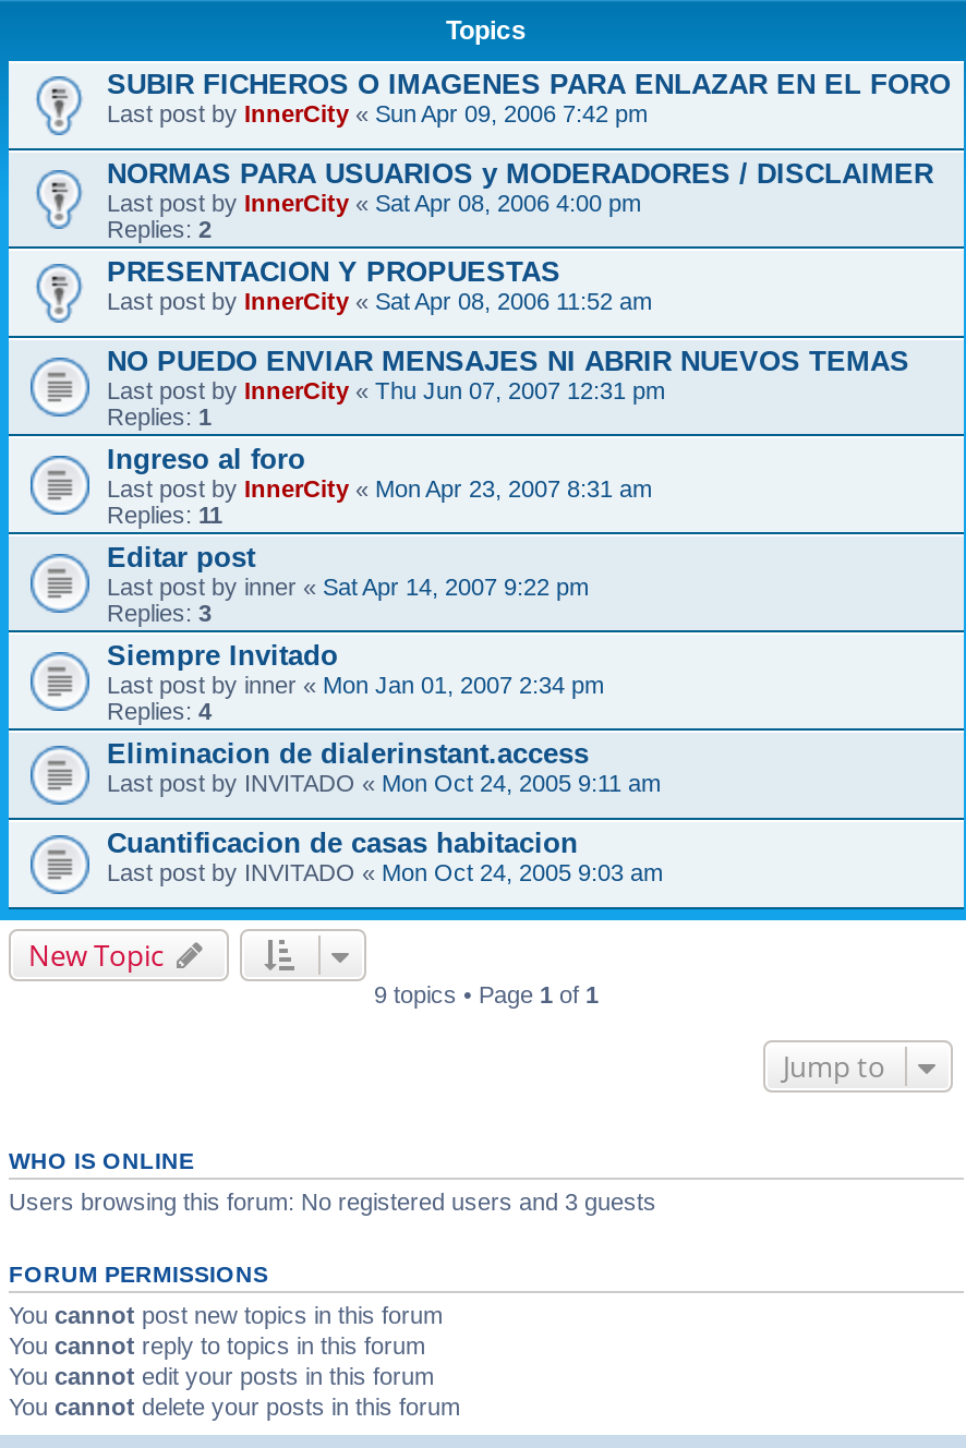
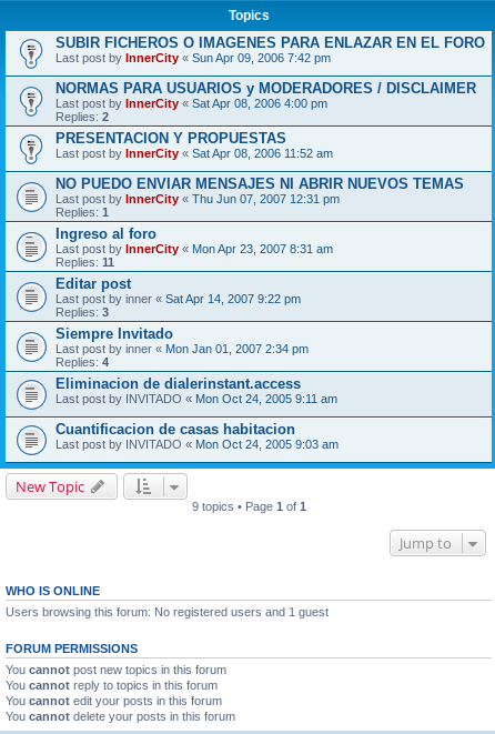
[9,1188,656,1215] Users browsing this forum: No registered users and 3 guests -> [6,605,329,619] Users browsing this forum: No registered users and 1 guest

